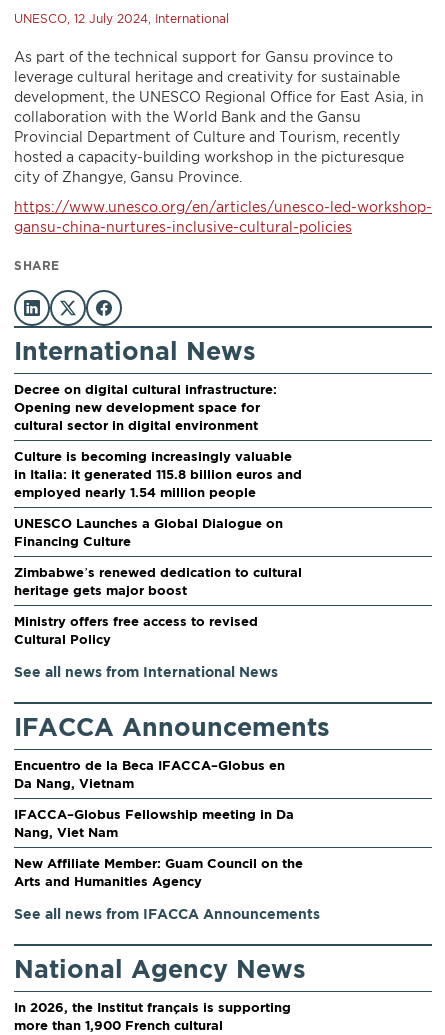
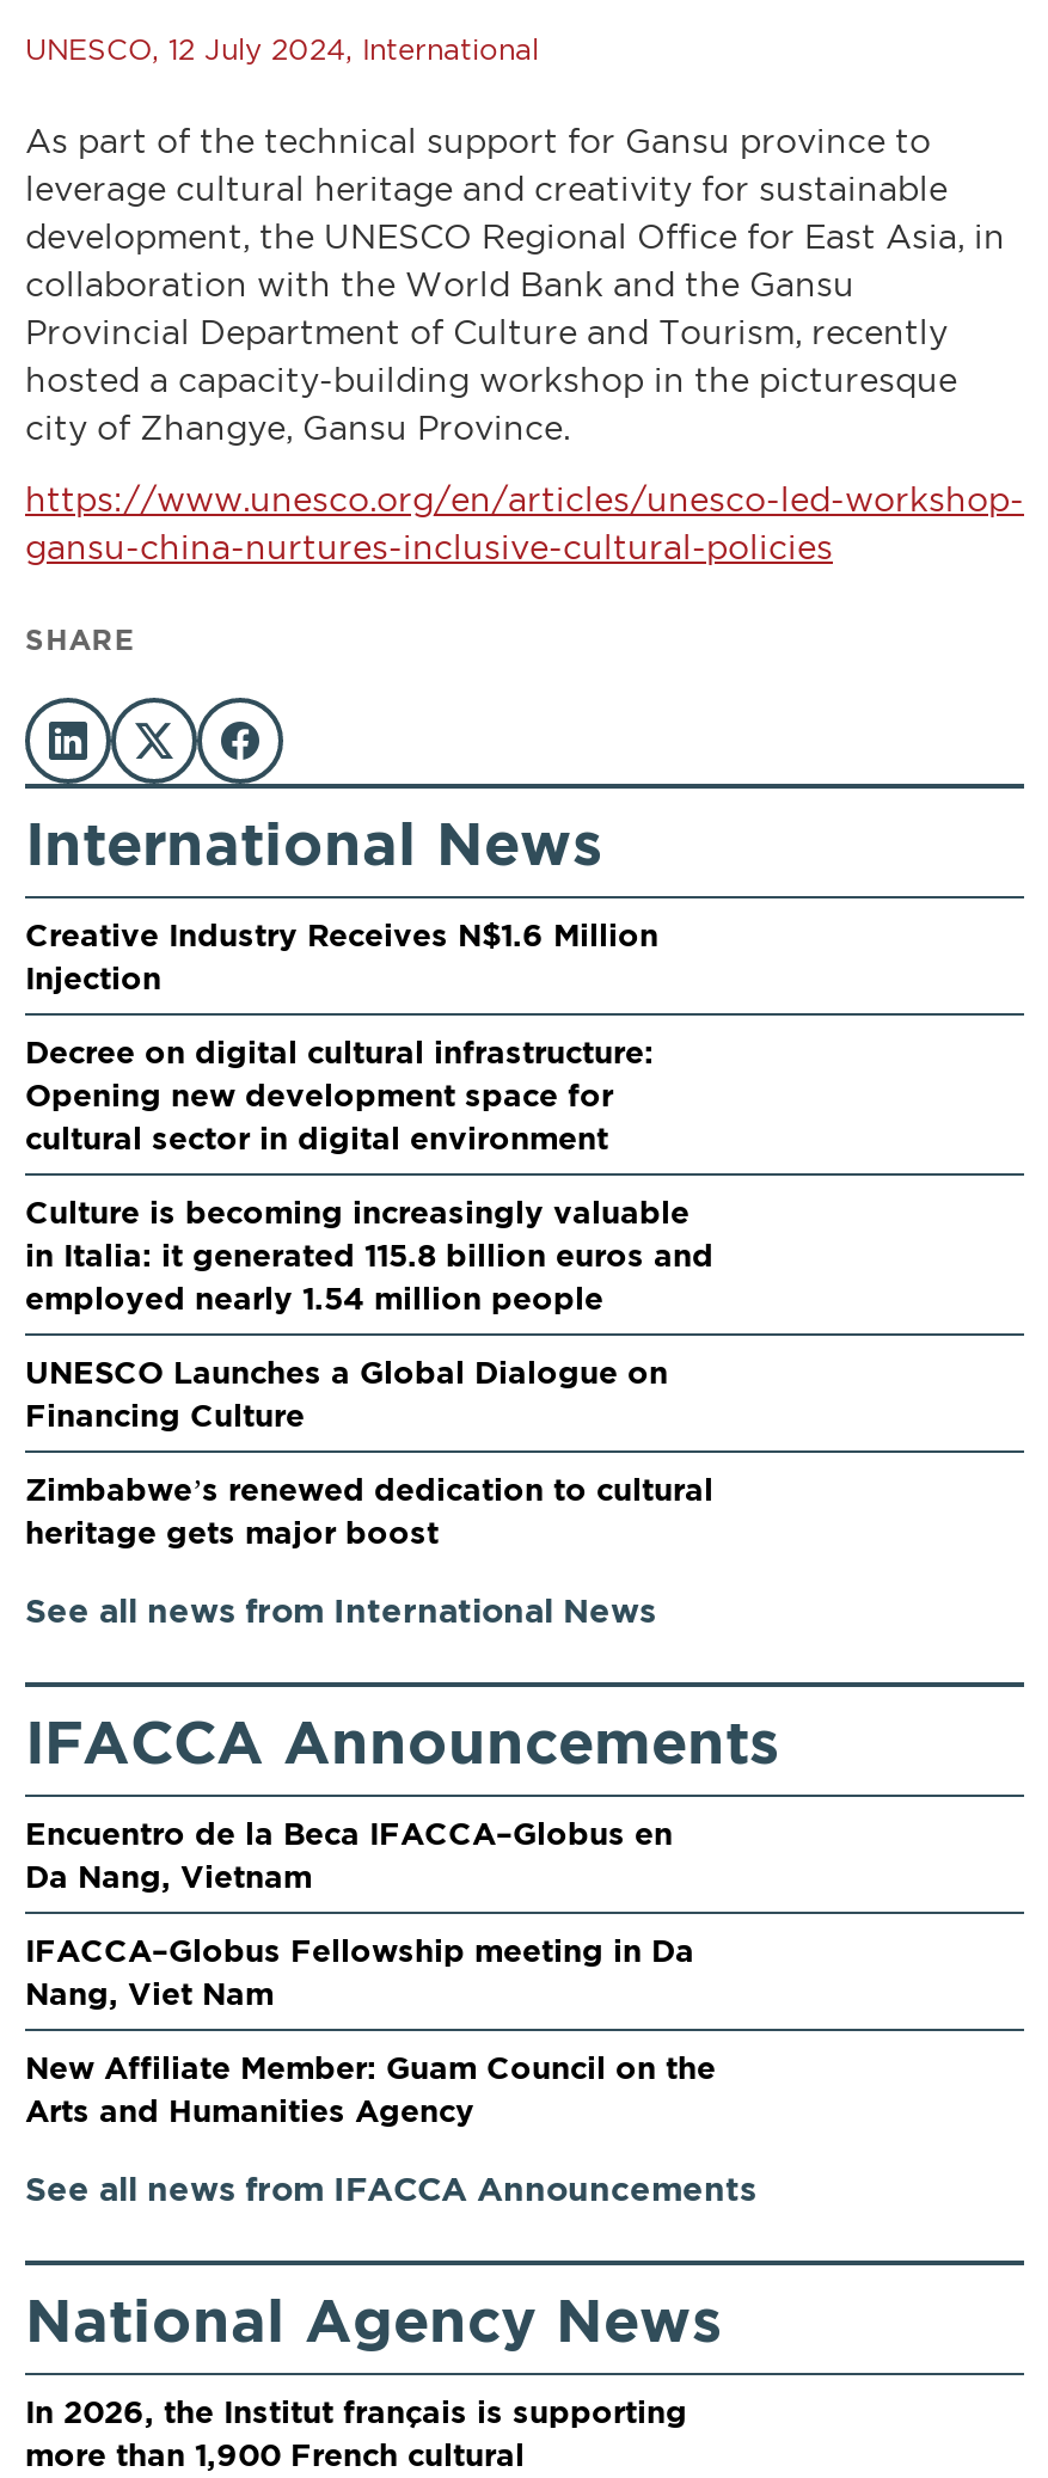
none -> [25,918,658,994] Creative Industry Receives N$1.6 Million | Injection
moved [14,382,302,597] -> [25,1035,713,1548]: Decree on digital cultural infrastructure: | Opening new development space for | cultural sector in digital environment | ... | Zimbabwe’s renewed dedication to cultural | heritage gets major boost
[14,614,258,646] Ministry offers free access to revised | Cultural Policy -> none

